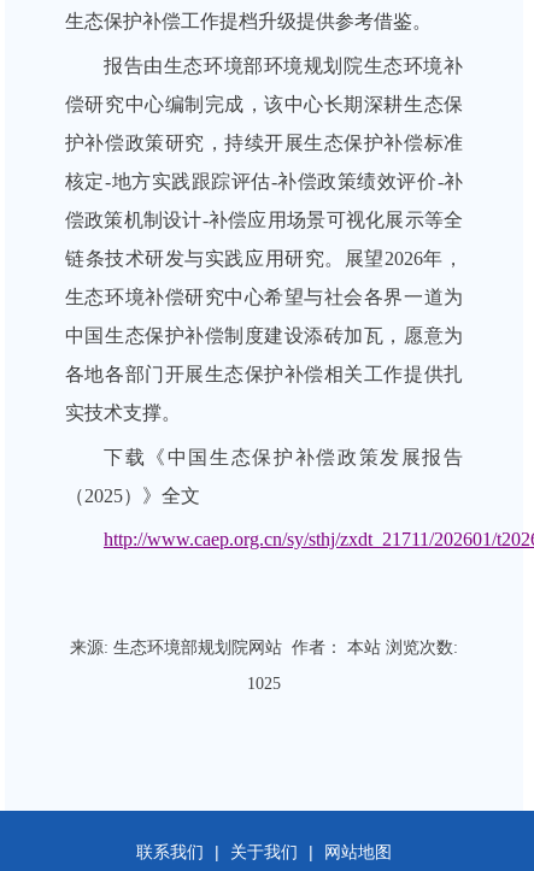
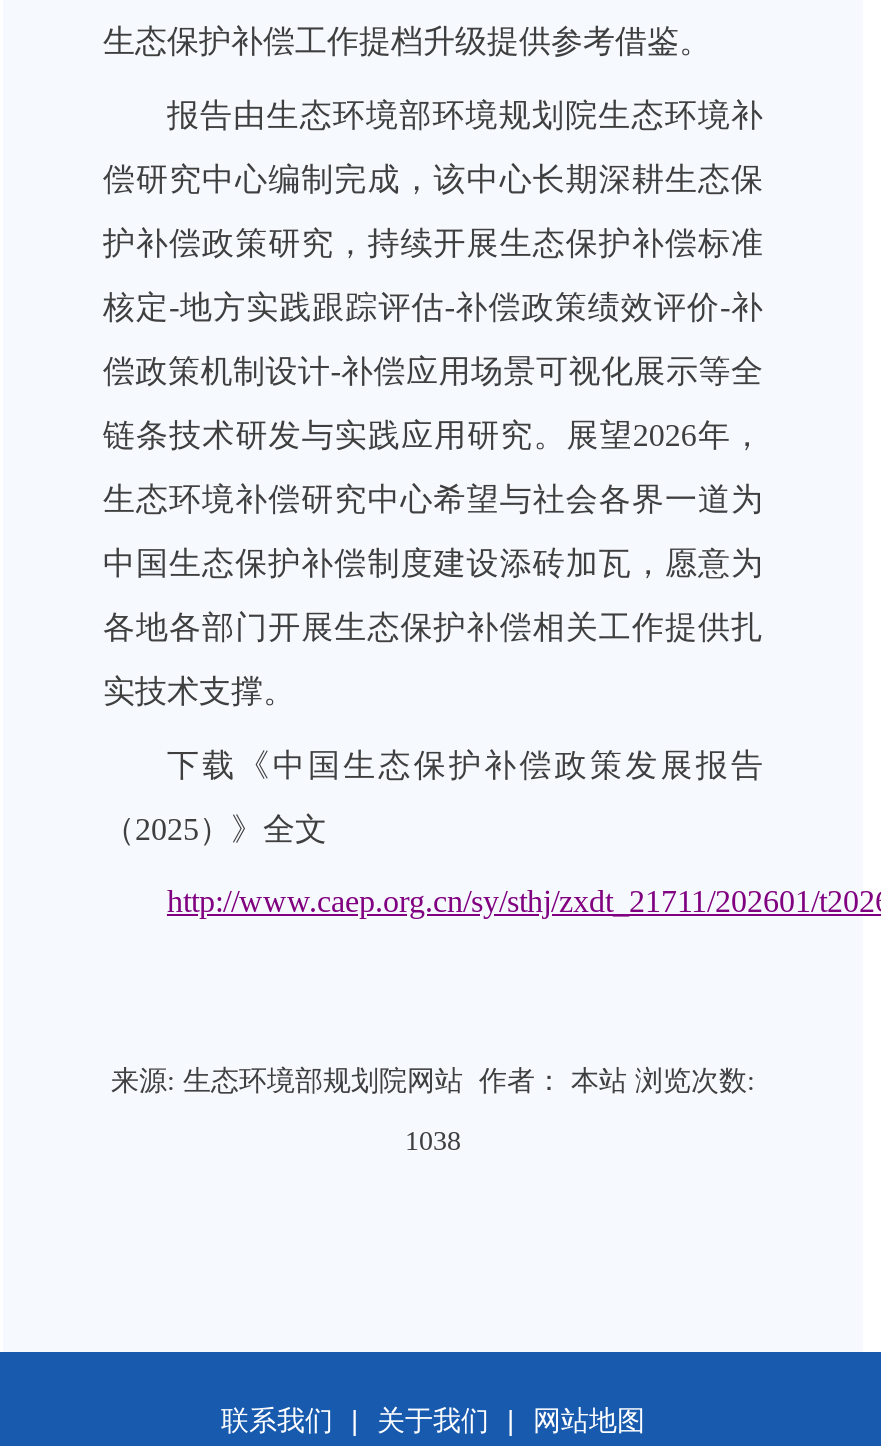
[247,674,281,692] 1025 -> [405,1126,461,1156] 1038

